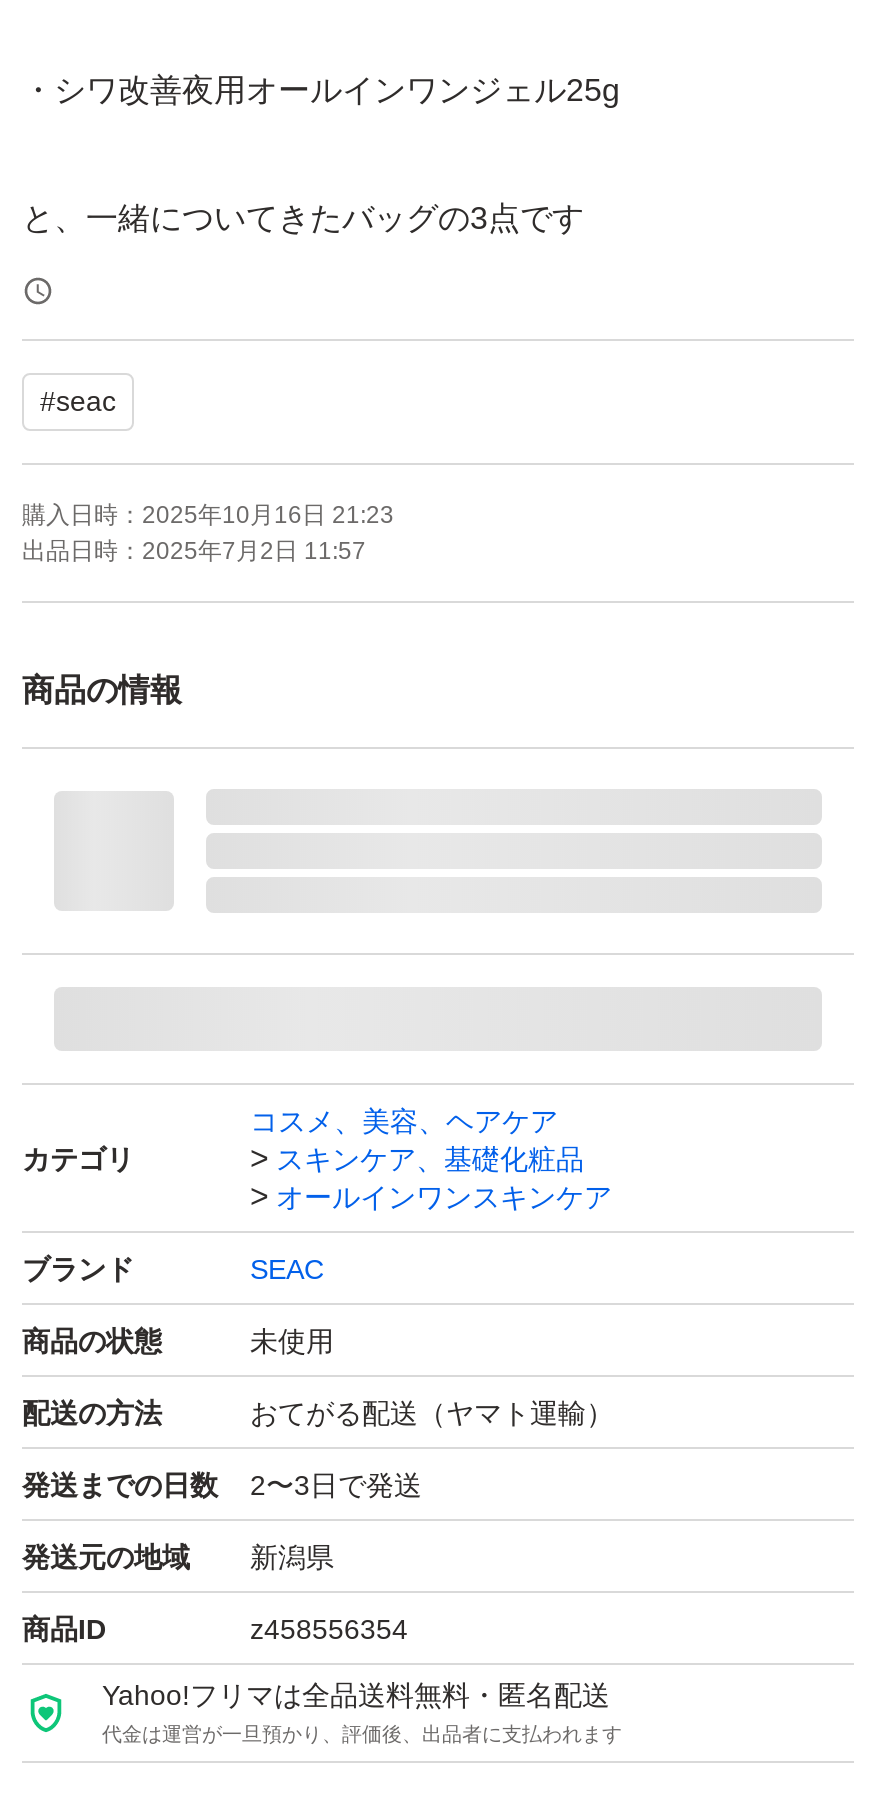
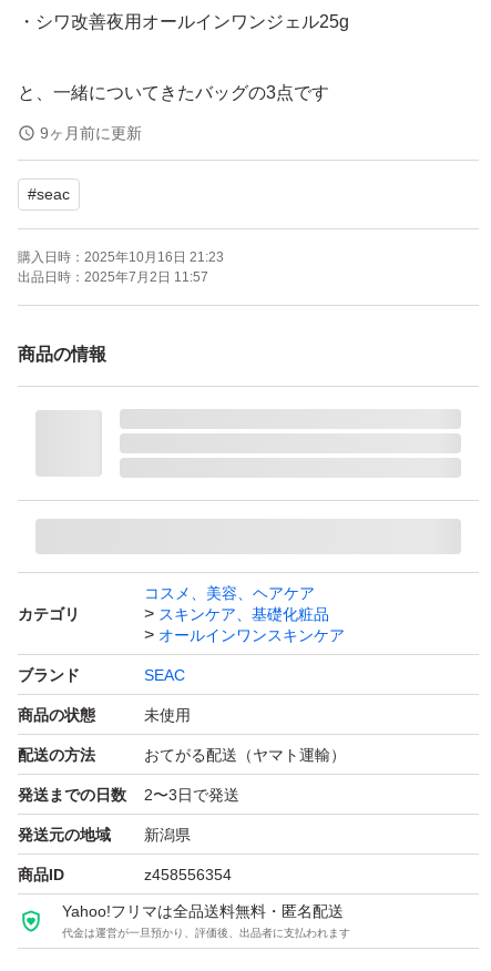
none -> [40,125,142,142] 9ヶ月前に更新

